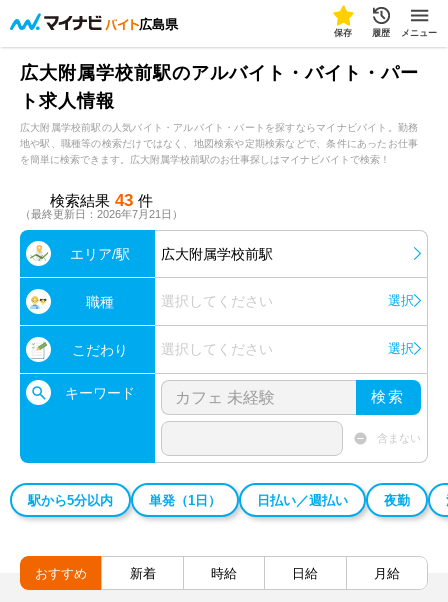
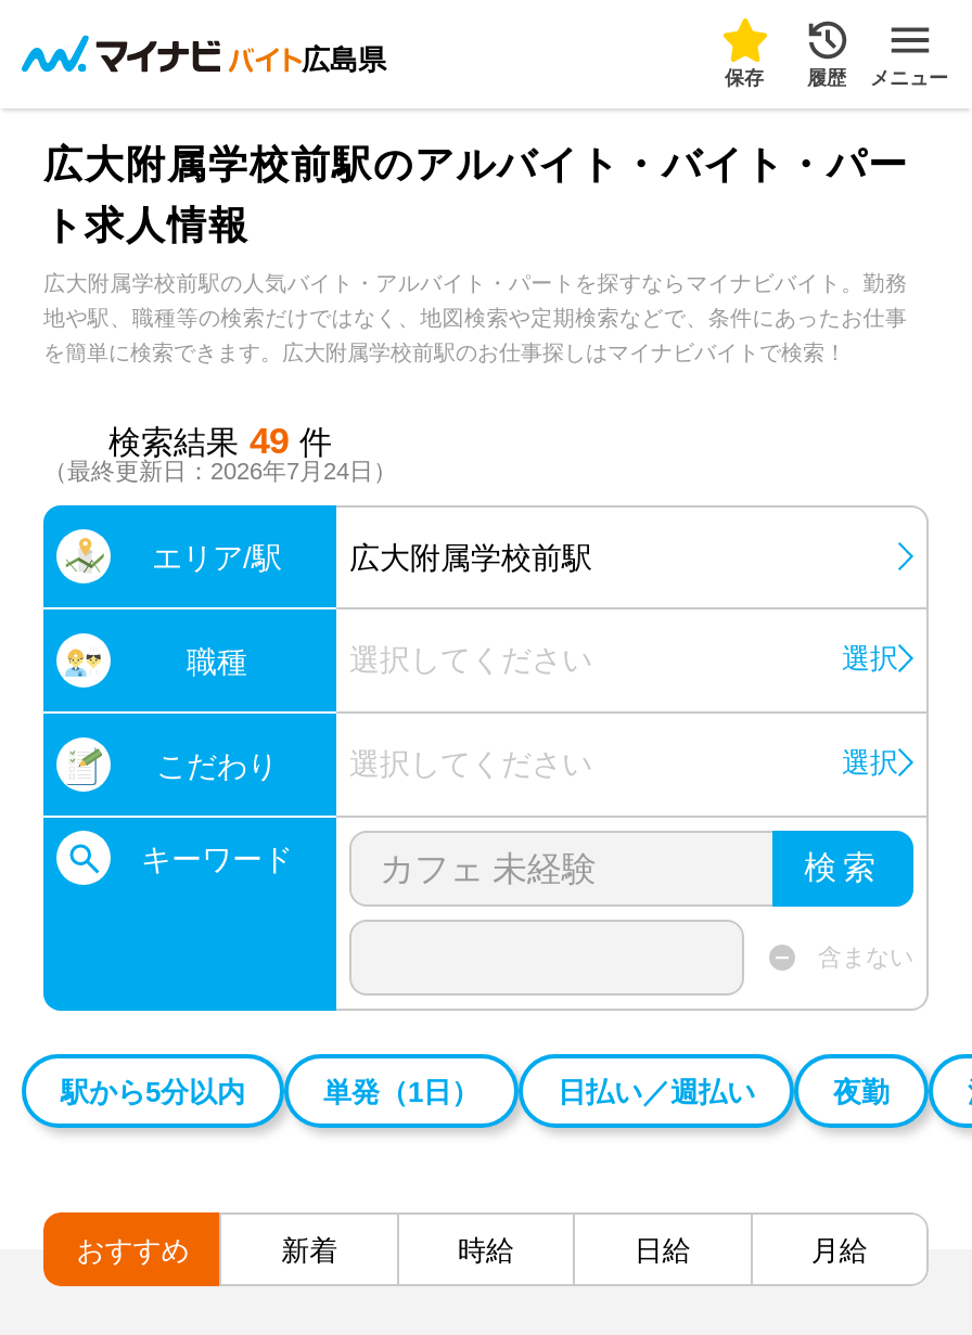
[50,191,153,210] 検索結果 43 件 -> [108,421,332,462] 検索結果 49 件
[20,208,183,220] （最終更新日：2026年7月21日） -> [43,458,397,484] （最終更新日：2026年7月24日）

